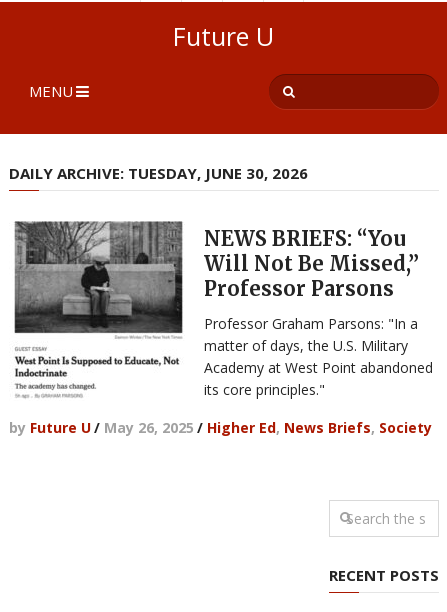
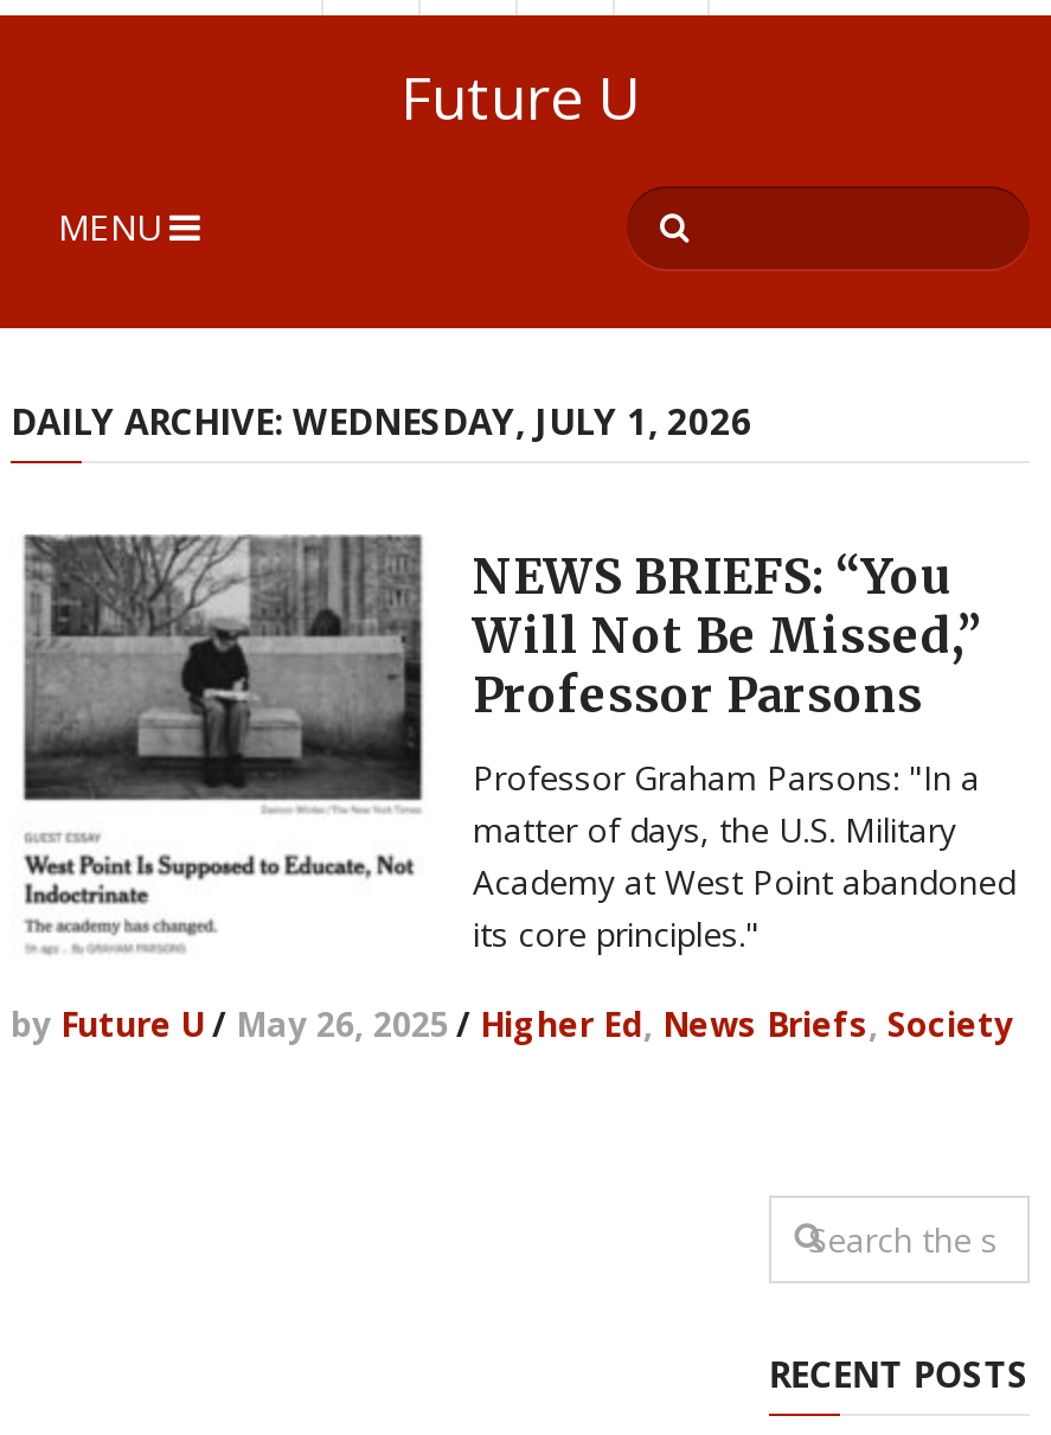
[9,163,308,183] DAILY ARCHIVE: TUESDAY, JUNE 30, 2026 -> [11,397,752,444] DAILY ARCHIVE: WEDNESDAY, JULY 1, 2026

